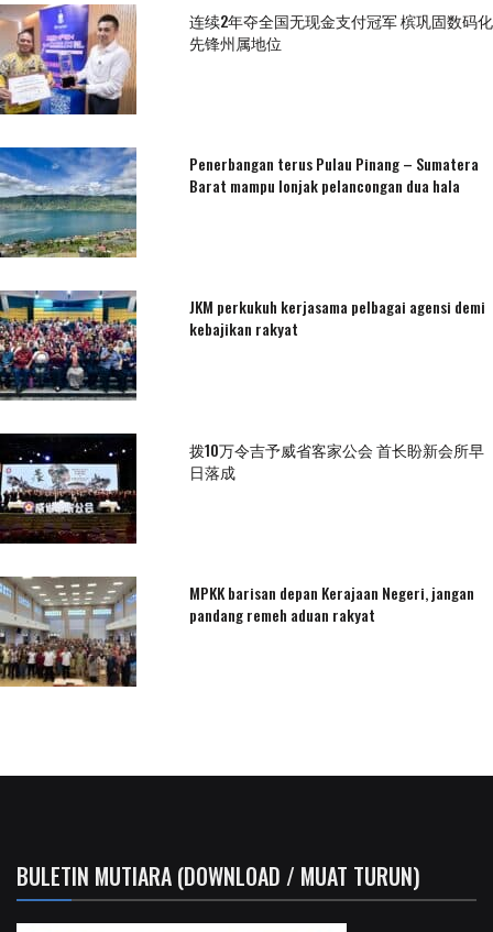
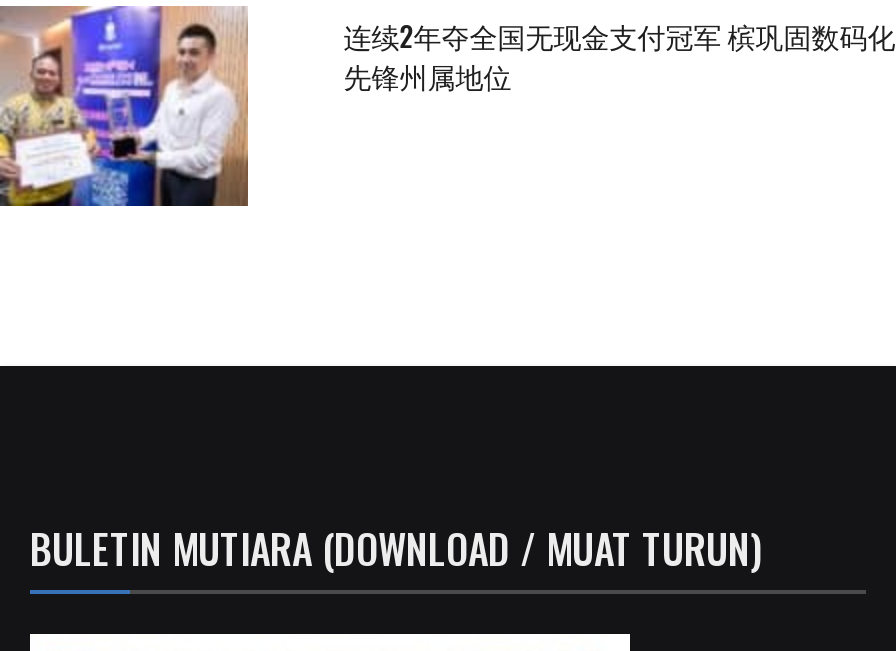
[3,146,138,259] [image] -> none
[189,152,478,197] Penerbangan terus Pulau Pinang – Sumatera | Barat mampu lonjak pelancongan dua hala -> none
[3,289,138,402] [image] -> none
[189,295,485,340] JKM perkukuh kerjasama pelbagai agensi demi | kebajikan rakyat -> none
[3,432,138,545] [image] -> none
[189,438,484,483] 拨10万令吉予威省客家公会 首长盼新会所早 | 日落成 -> none
[3,575,138,688] [image] -> none
[189,581,474,627] MPKK barisan depan Kerajaan Negeri, jangan | pandang remeh aduan rakyat -> none

